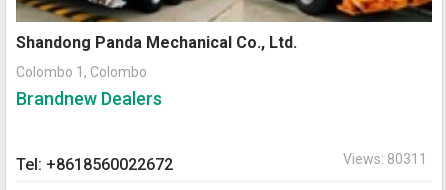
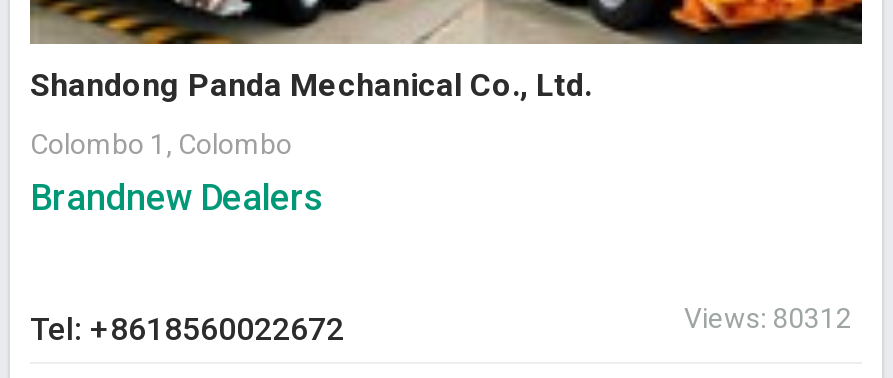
[343,151,427,167] Views: 80311 -> [684,303,852,335] Views: 80312

